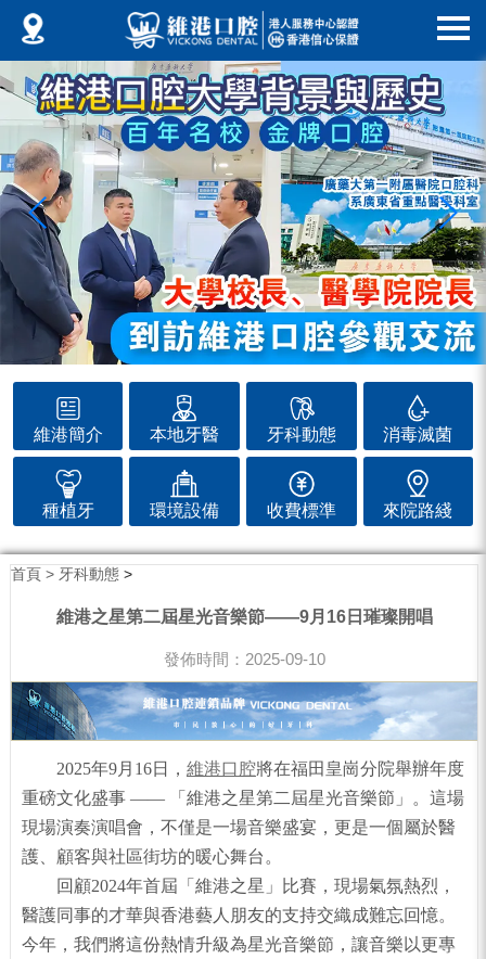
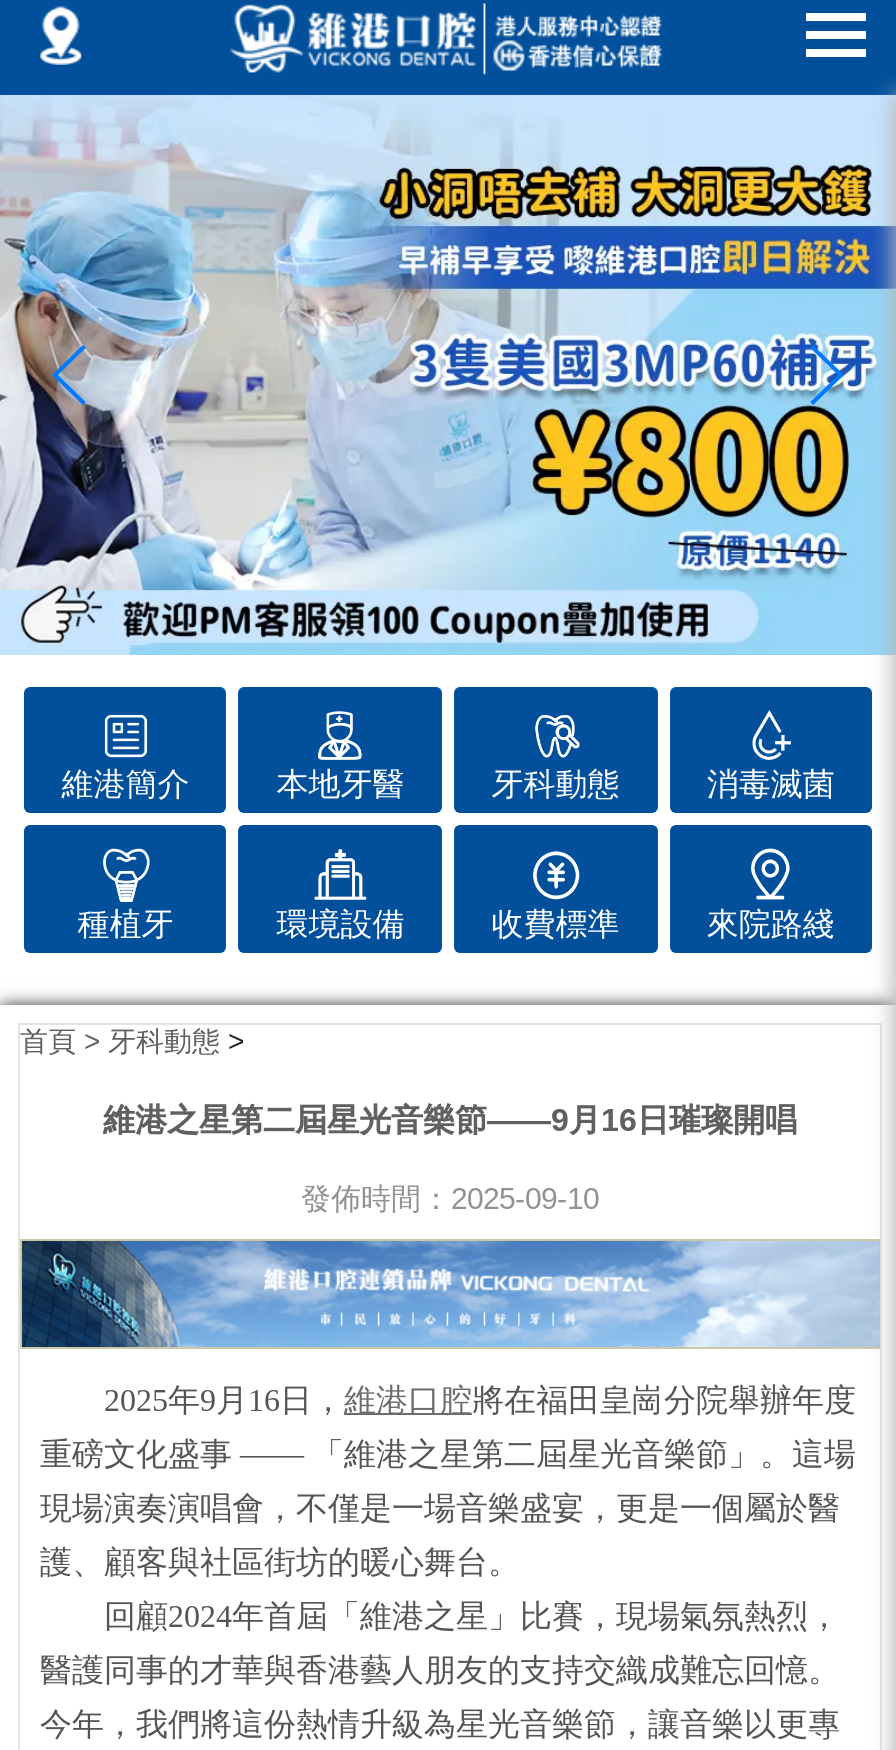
[3,61,483,366] [image] -> [6,95,890,655] [image]

